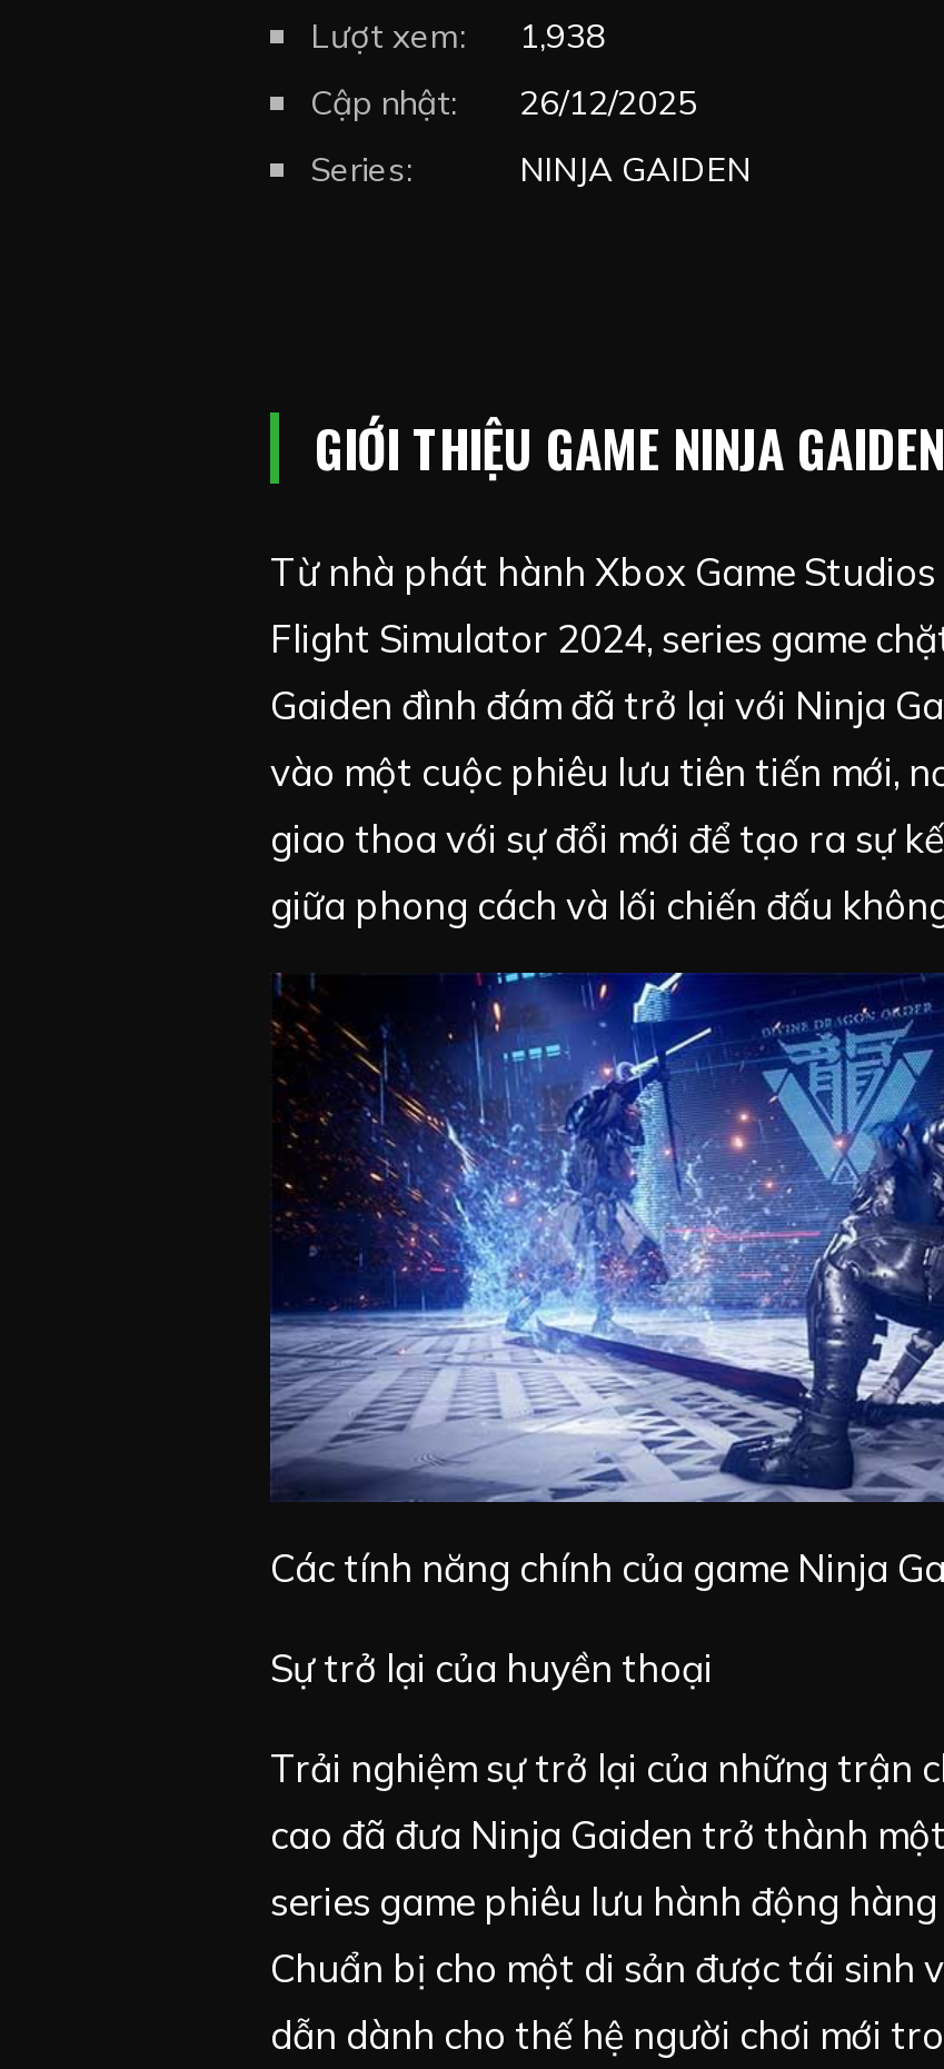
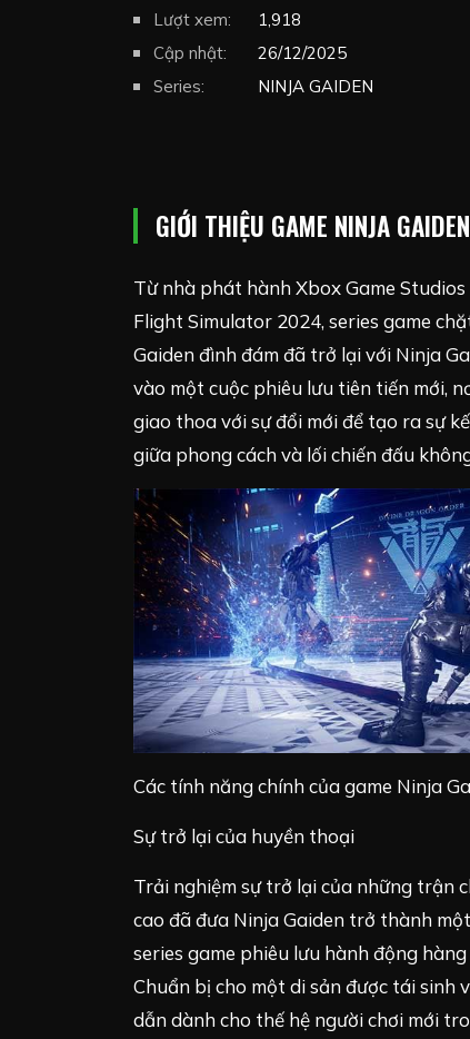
[310,14,606,56] Lượt xem: 1,938 -> [153,8,301,30] Lượt xem: 1,918

